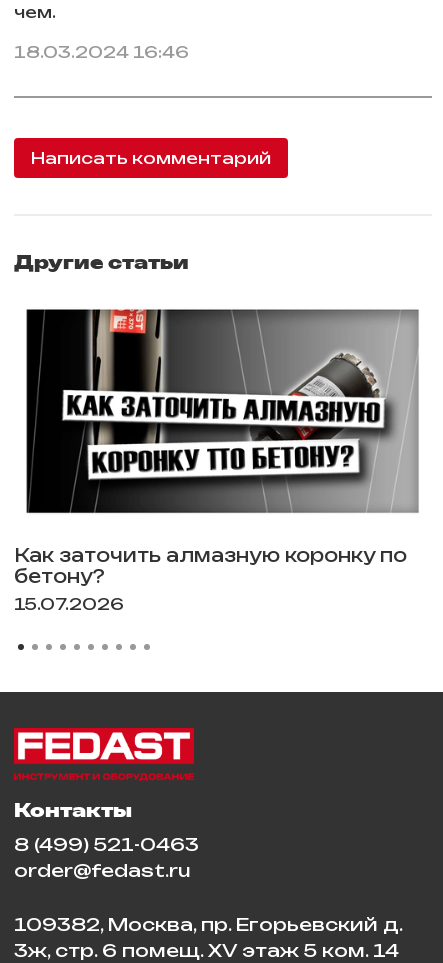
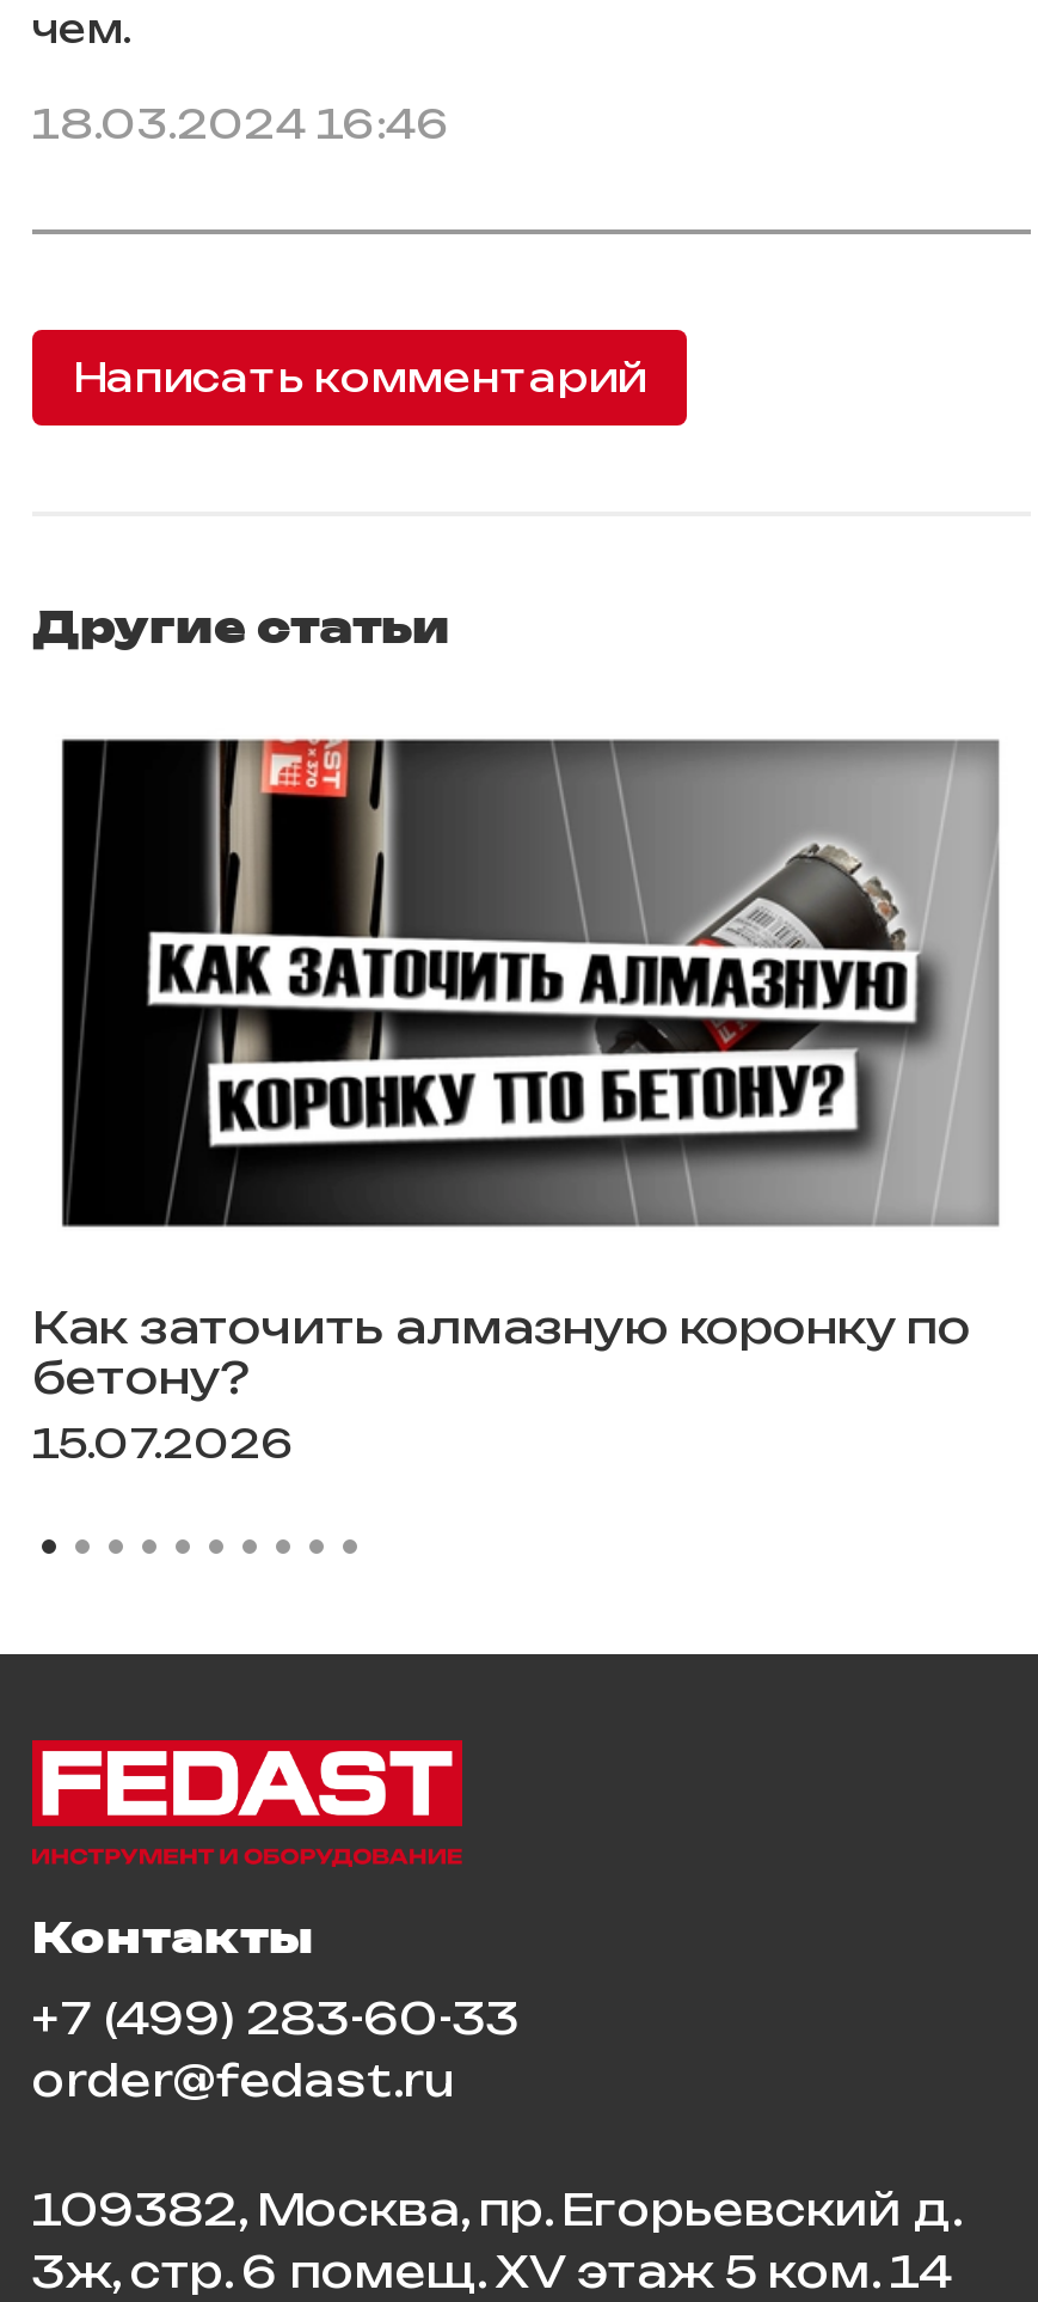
[14,833,199,855] 8 (499) 521-0463 -> [32,1991,520,2044] +7 (499) 283-60-33

